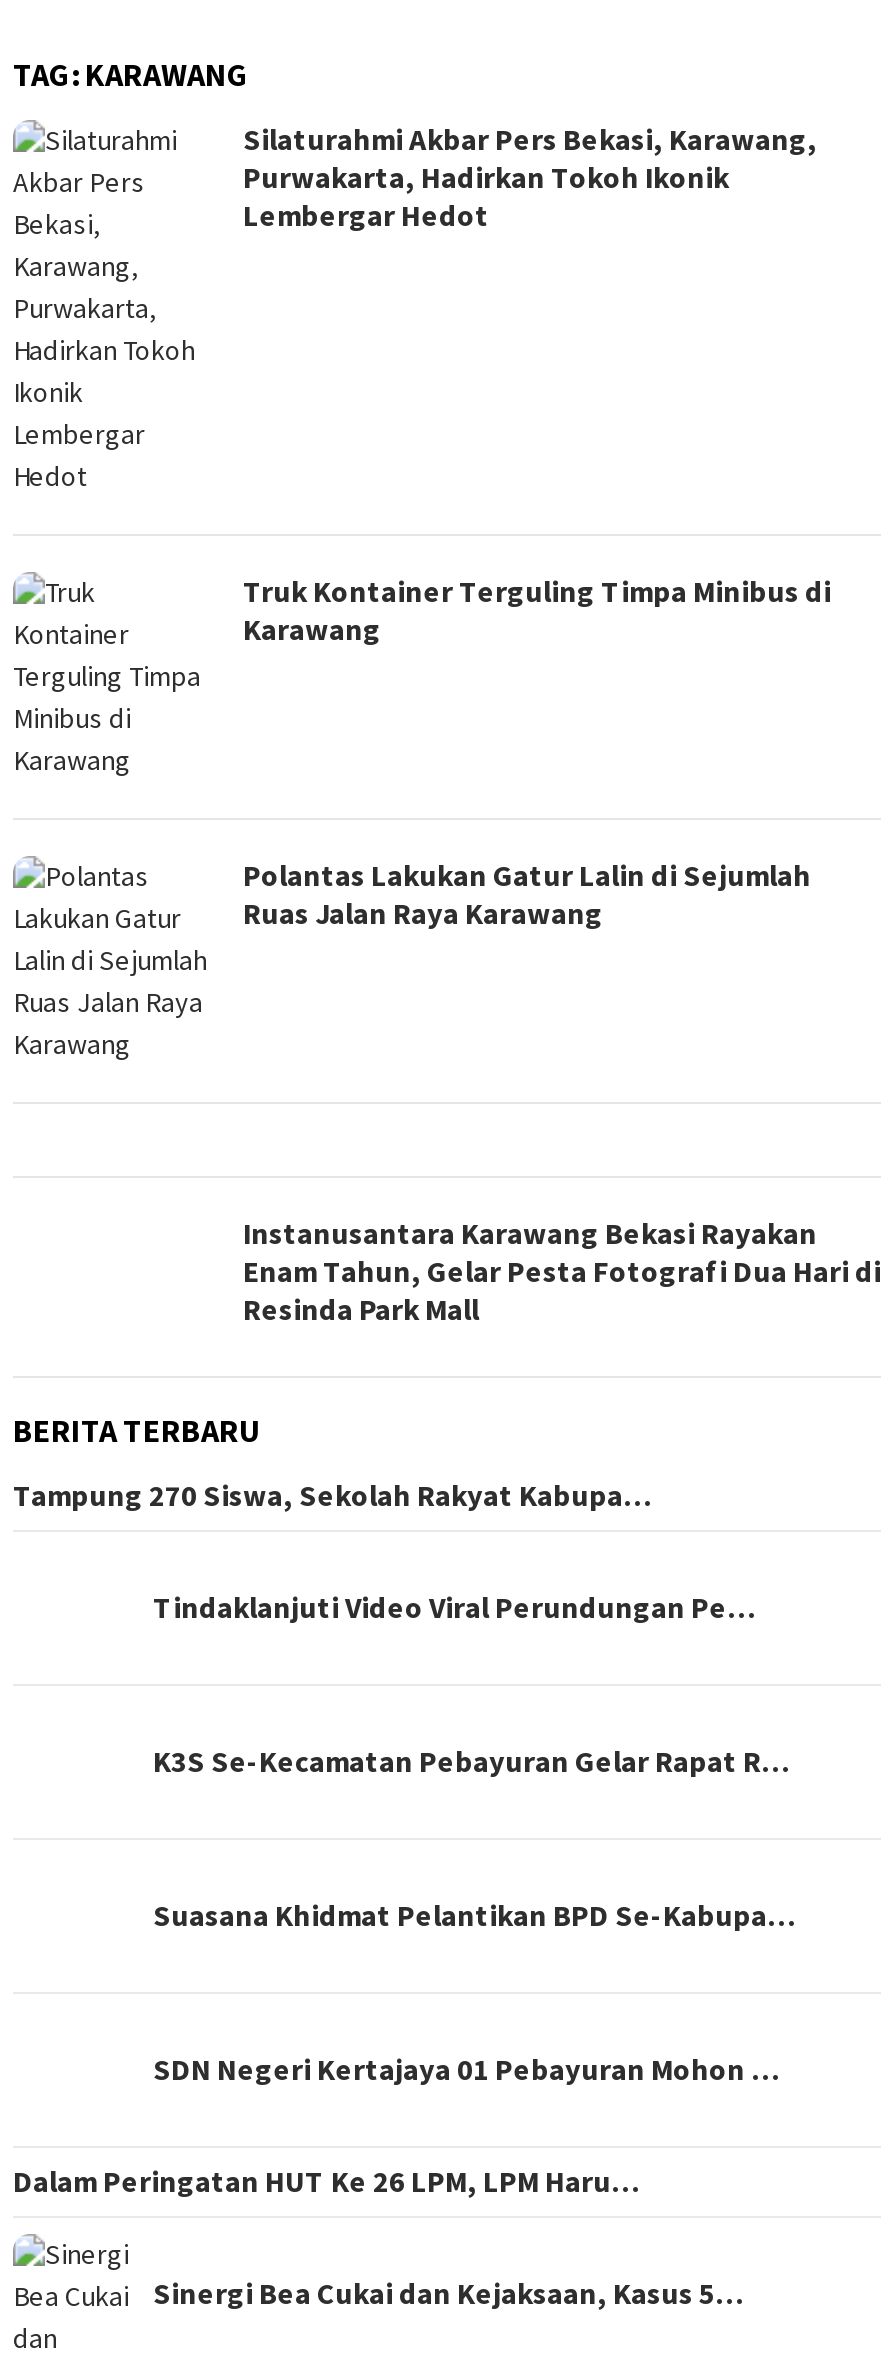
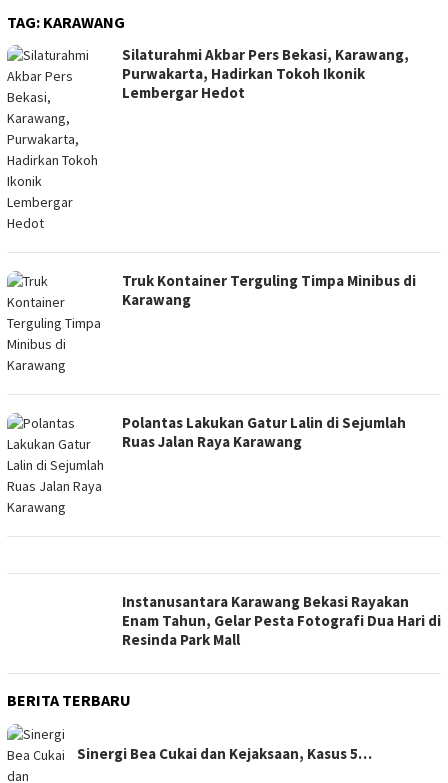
[13,1476,755,1626] Tampung 270 Siswa, Sekolah Rakyat Kabupa… | Tindaklanjuti Video Viral Perundungan Pe… -> none
[153,1742,789,1780] K3S Se-Kecamatan Pebayuran Gelar Rapat R… -> none
[153,1896,795,1934] Suasana Khidmat Pelantikan BPD Se-Kabupa… -> none
[13,2050,779,2200] SDN Negeri Kertajaya 01 Pebayuran Mohon … | Dalam Peringatan HUT Ke 26 LPM, LPM Haru… -> none

